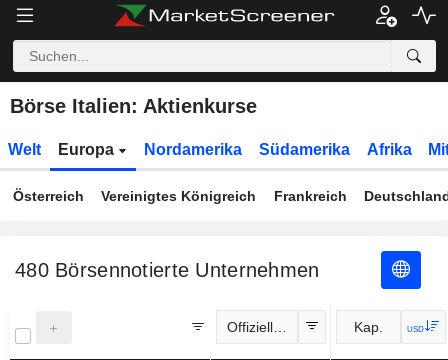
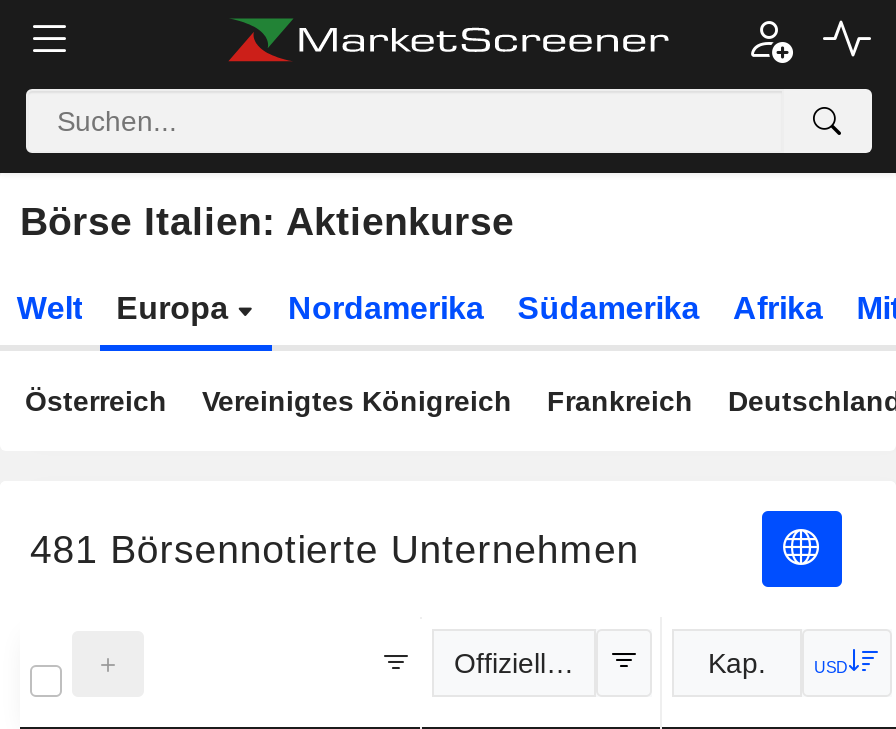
[15,259,320,281] 480 Börsennotierte Unternehmen -> [30,527,639,571] 481 Börsennotierte Unternehmen

